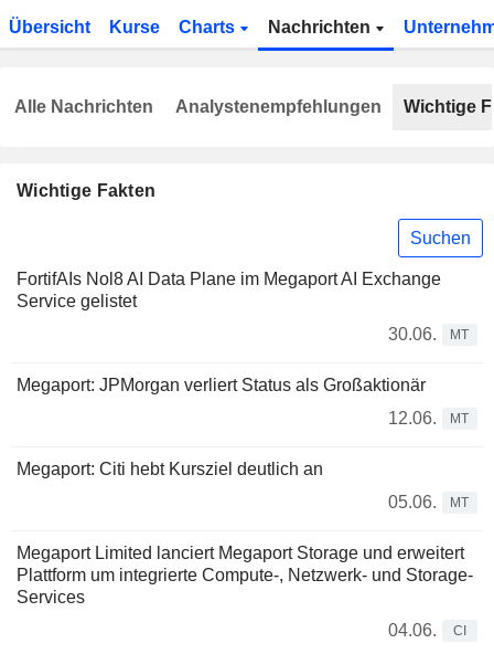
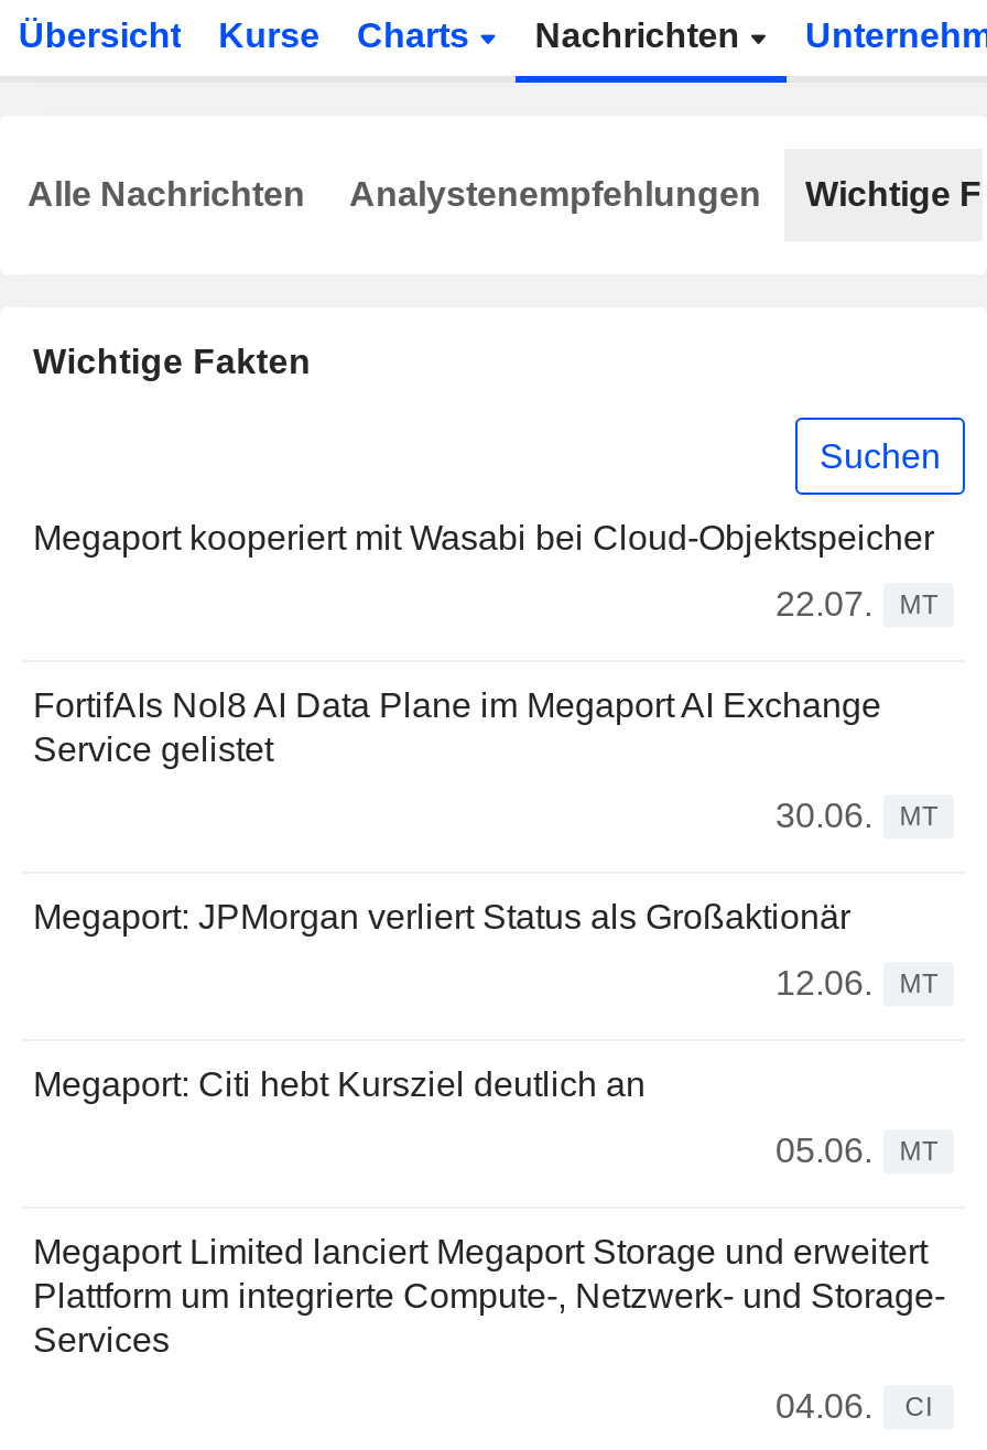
none -> [33,519,938,623] Megaport kooperiert mit Wasabi bei Cloud-Objektspeicher | 22.07. | MT

